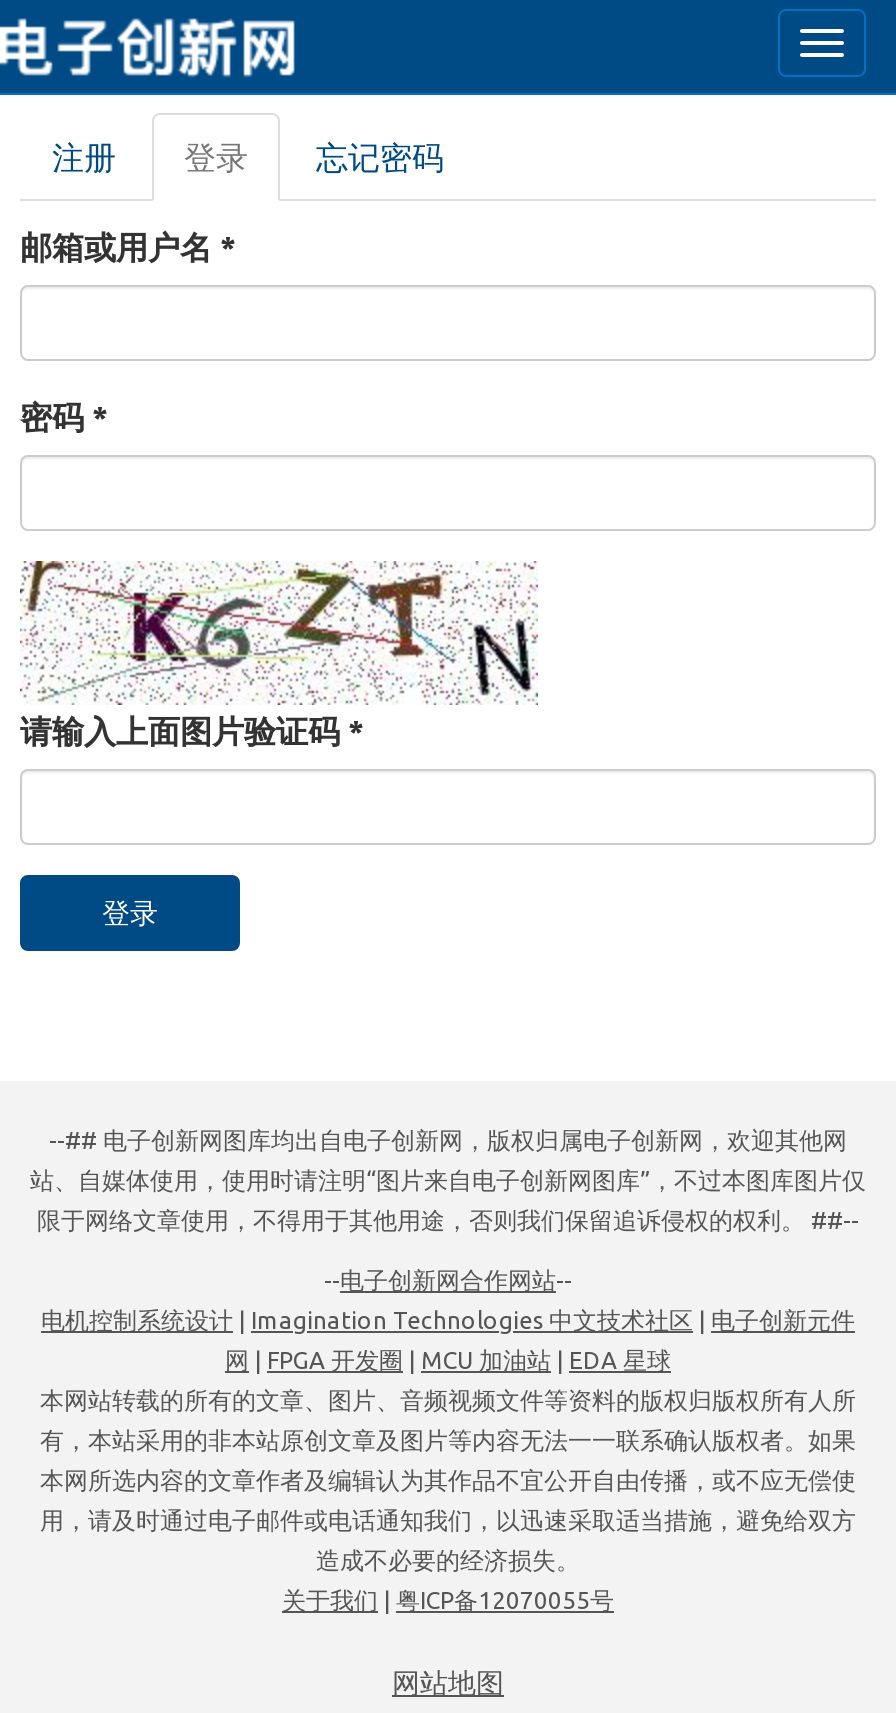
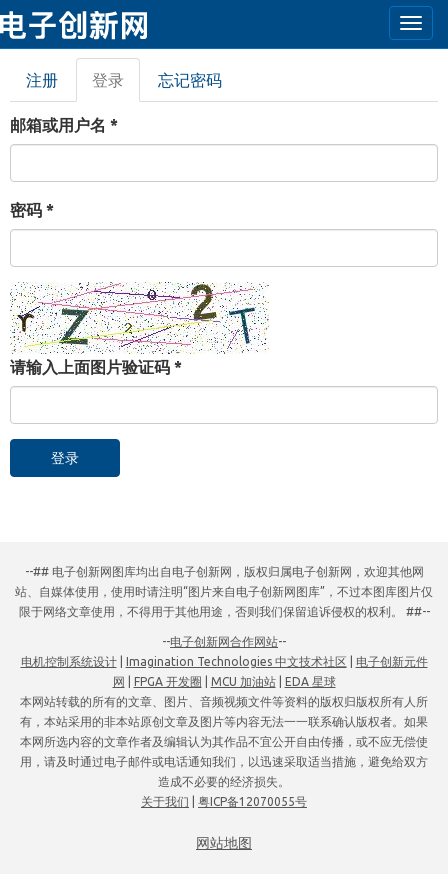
[20,559,538,705] [image] -> [13,282,265,354] [image]

